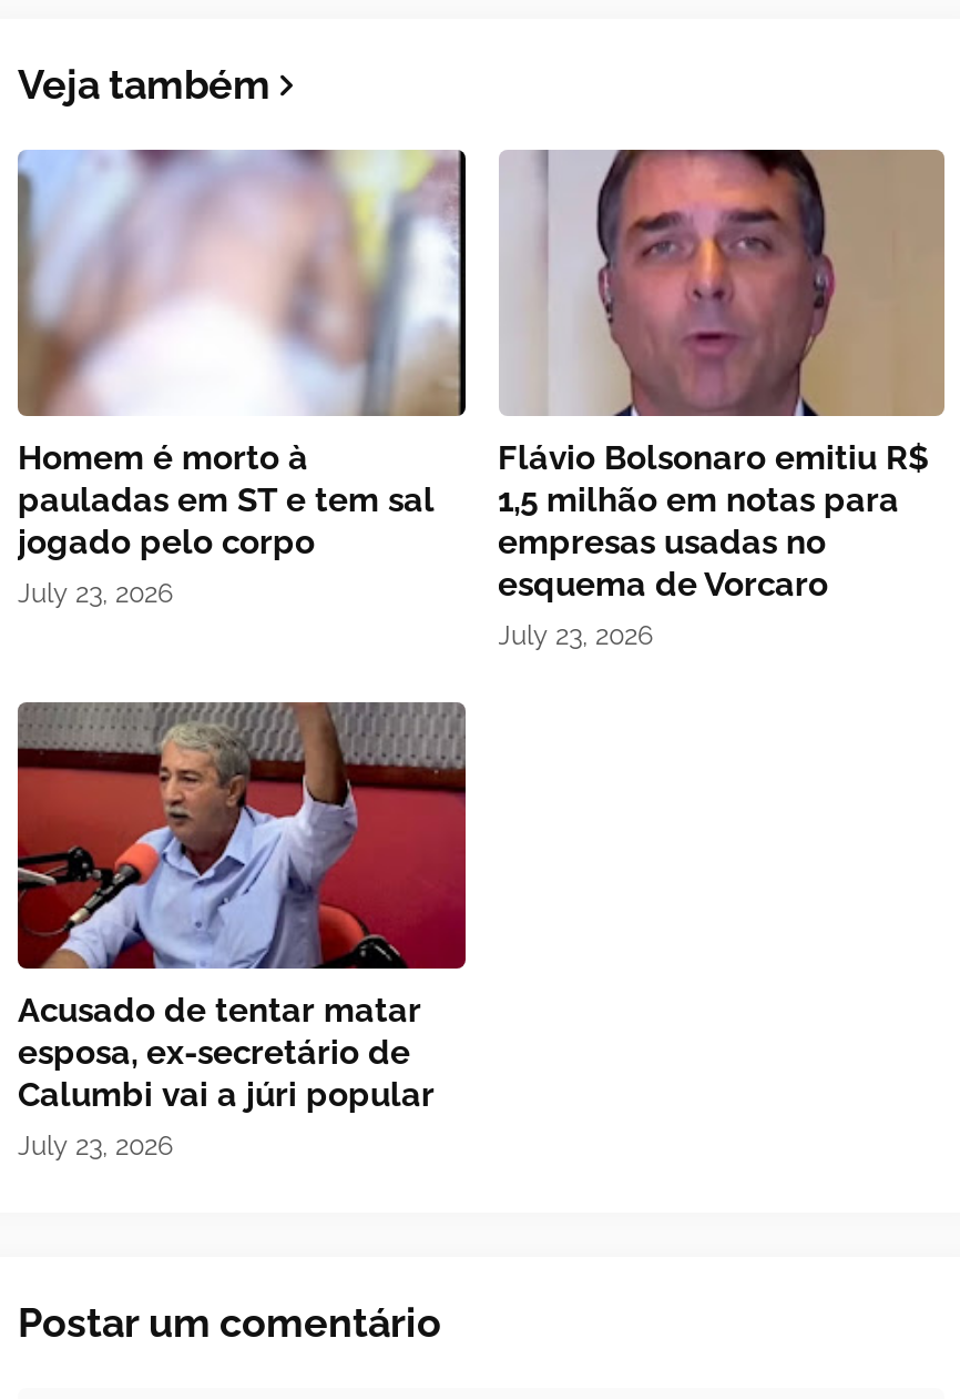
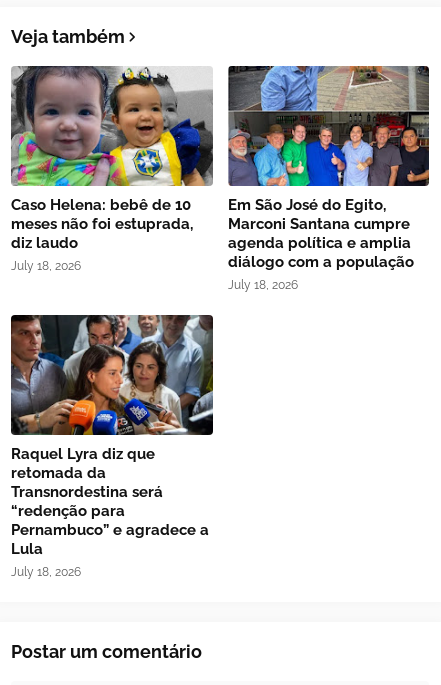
[18,150,466,608] [image] | Homem é morto à | pauladas em ST e tem sal | jogado pelo corpo | July 23, 2026 -> [11,65,213,273] [image] | Caso Helena: bebê de 10 | meses não foi estuprada, | diz laudo | July 18, 2026
[498,148,944,651] [image] | Flávio Bolsonaro emitiu R$ | 1,5 milhão em notas para | empresas usadas no | esquema de Vorcaro | July 23, 2026 -> [227,65,430,292] [image] | Em São José do Egito, | Marconi Santana cumpre | agenda política e amplia | diálogo com a população | July 18, 2026
[18,700,468,1161] [image] | Acusado de tentar matar | esposa, ex-secretário de | Calumbi vai a júri popular | July 23, 2026 -> [11,315,214,579] [image] | Raquel Lyra diz que | retomada da | Transnordestina será | “redenção para | Pernambuco” e agradece a | Lula | July 18, 2026

